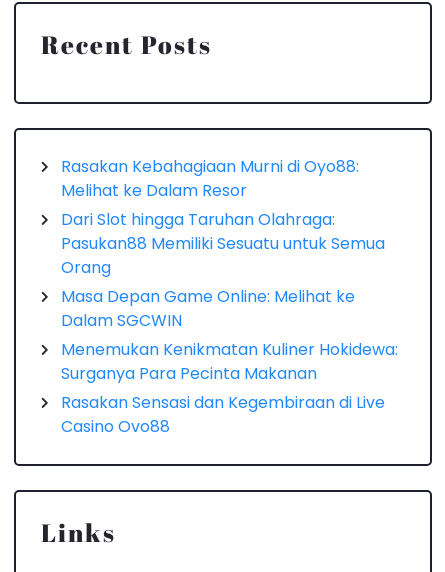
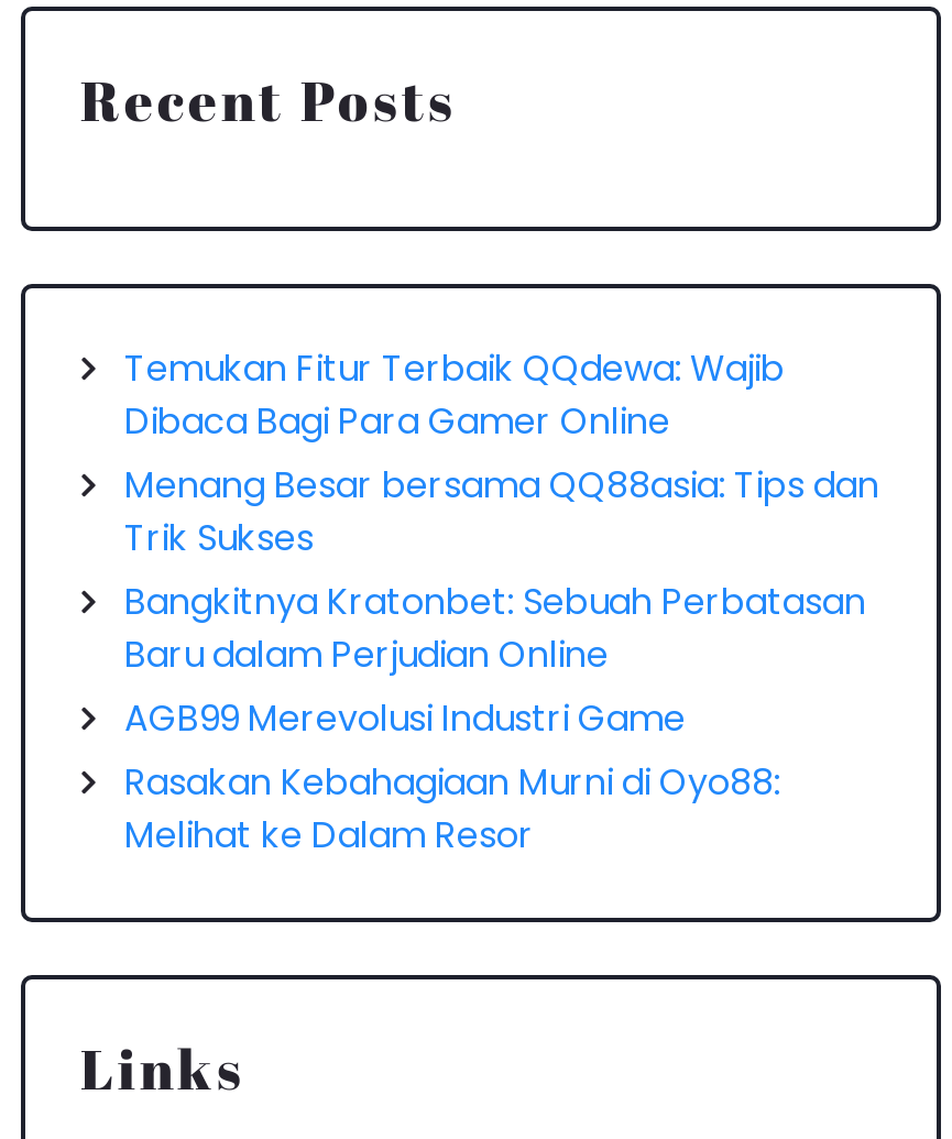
none -> [124,344,879,744] Temukan Fitur Terbaik QQdewa: Wajib | Dibaca Bagi Para Gamer Online | Menang Besar bersama QQ88asia: Tips dan | Trik Sukses | Bangkitnya Kratonbet: Sebuah Perbatasan | Baru dalam Perjudian Online | AGB99 Merevolusi Industri Game
moved [61,155,359,202] -> [124,757,780,861]: Rasakan Kebahagiaan Murni di Oyo88: | Melihat ke Dalam Resor
[61,208,398,438] Dari Slot hingga Taruhan Olahraga: | Pasukan88 Memiliki Sesuatu untuk Semua | Orang | Masa Depan Game Online: Melihat ke | Dalam SGCWIN | Menemukan Kenikmatan Kuliner Hokidewa: | Surganya Para Pecinta Makanan | Rasakan Sensasi dan Kegembiraan di Live | Casino Ovo88 -> none

